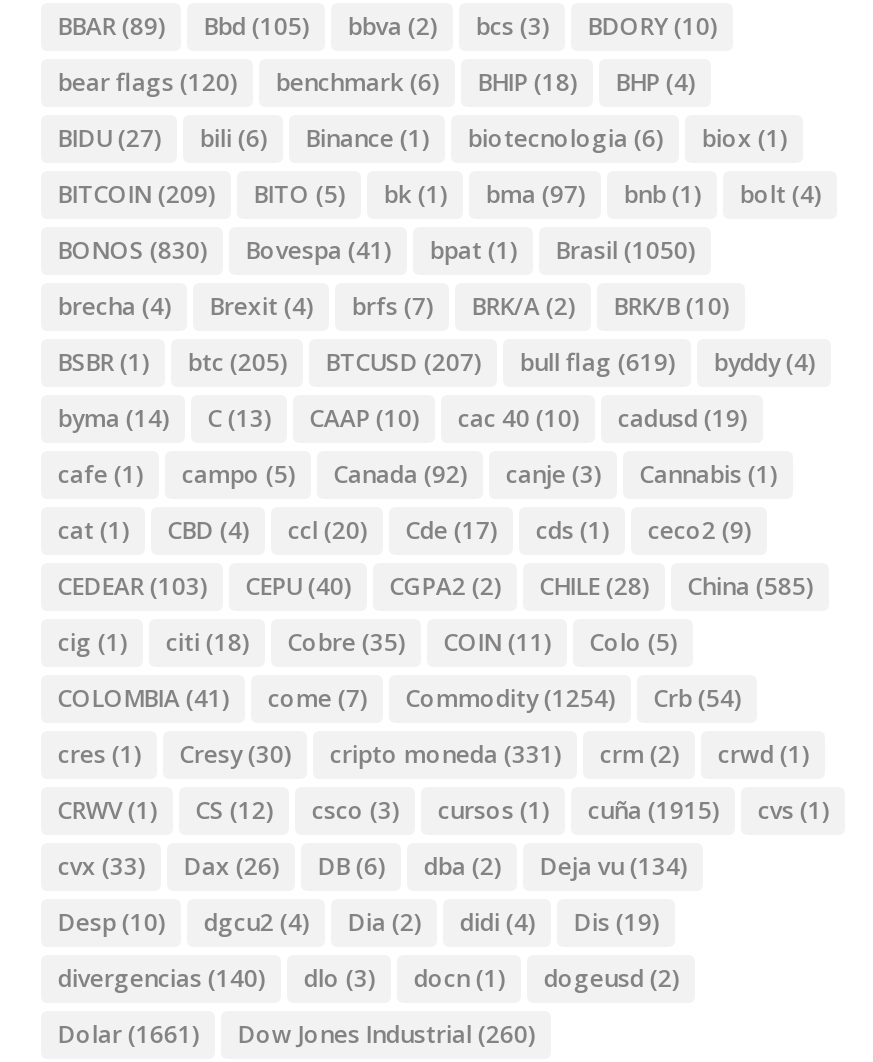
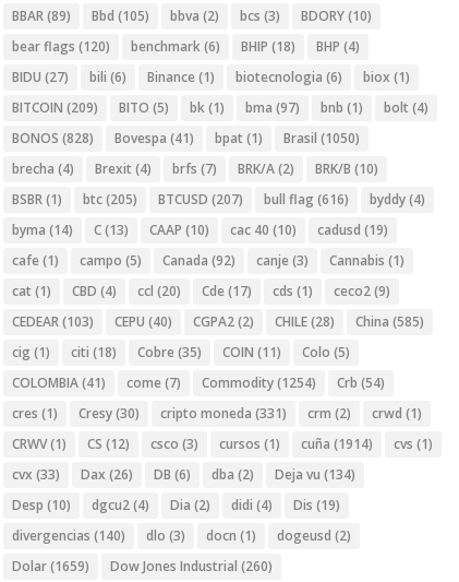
[58,233,696,267] BONOS (830) Bovespa (41) bpat (1) Brasil (1050) -> [12,128,360,147] BONOS (828) Bovespa (41) bpat (1) Brasil (1050)
[58,345,816,379] BSBR (1) btc (205) BTCUSD (207) bull flag (619) byddy (4) -> [12,189,426,208] BSBR (1) btc (205) BTCUSD (207) bull flag (616) byddy (4)
[58,793,830,827] CRWV (1) CS (12) csco (3) cursos (1) cuña (1915) cvs (1) -> [12,434,433,453] CRWV (1) CS (12) csco (3) cursos (1) cuña (1914) cvs (1)
[58,1017,536,1051] Dolar (1661) Dow Jones Industrial (260) -> [12,556,273,575] Dolar (1659) Dow Jones Industrial (260)

